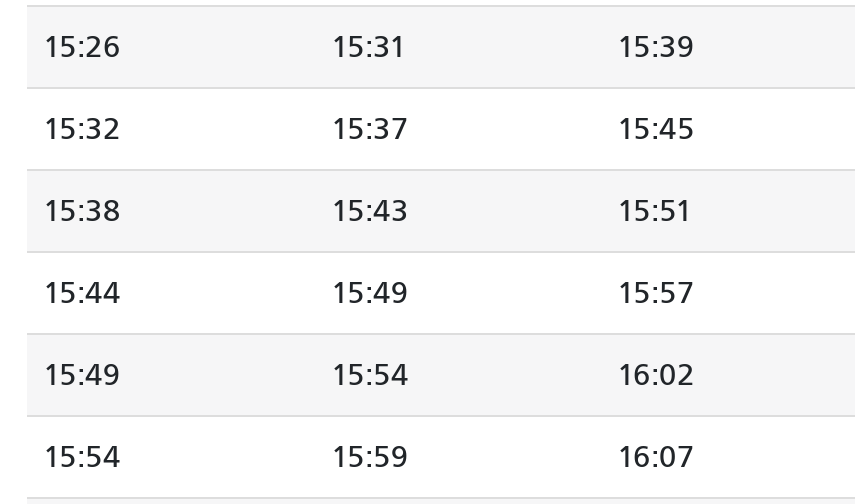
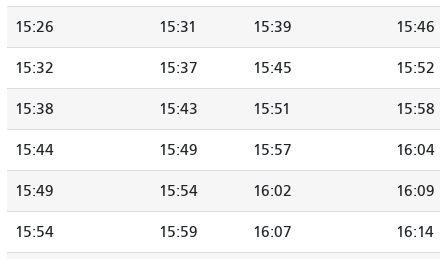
none -> [396,18,435,36] 15:46
none -> [396,59,435,77] 15:52
none -> [396,100,435,118] 15:58
none -> [396,141,435,159] 16:04
none -> [396,182,435,200] 16:09
none -> [396,223,434,241] 16:14

